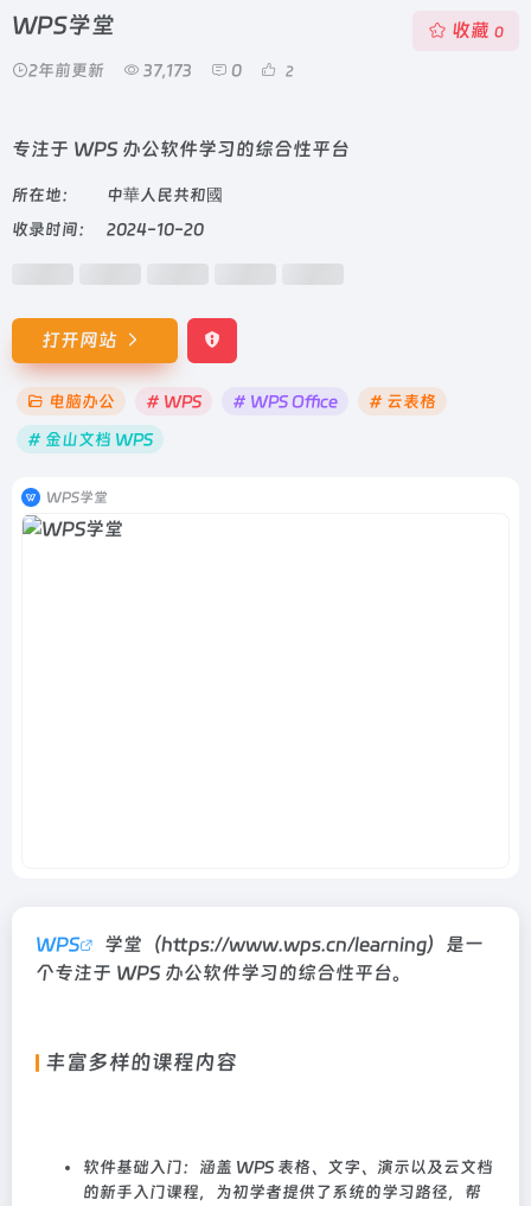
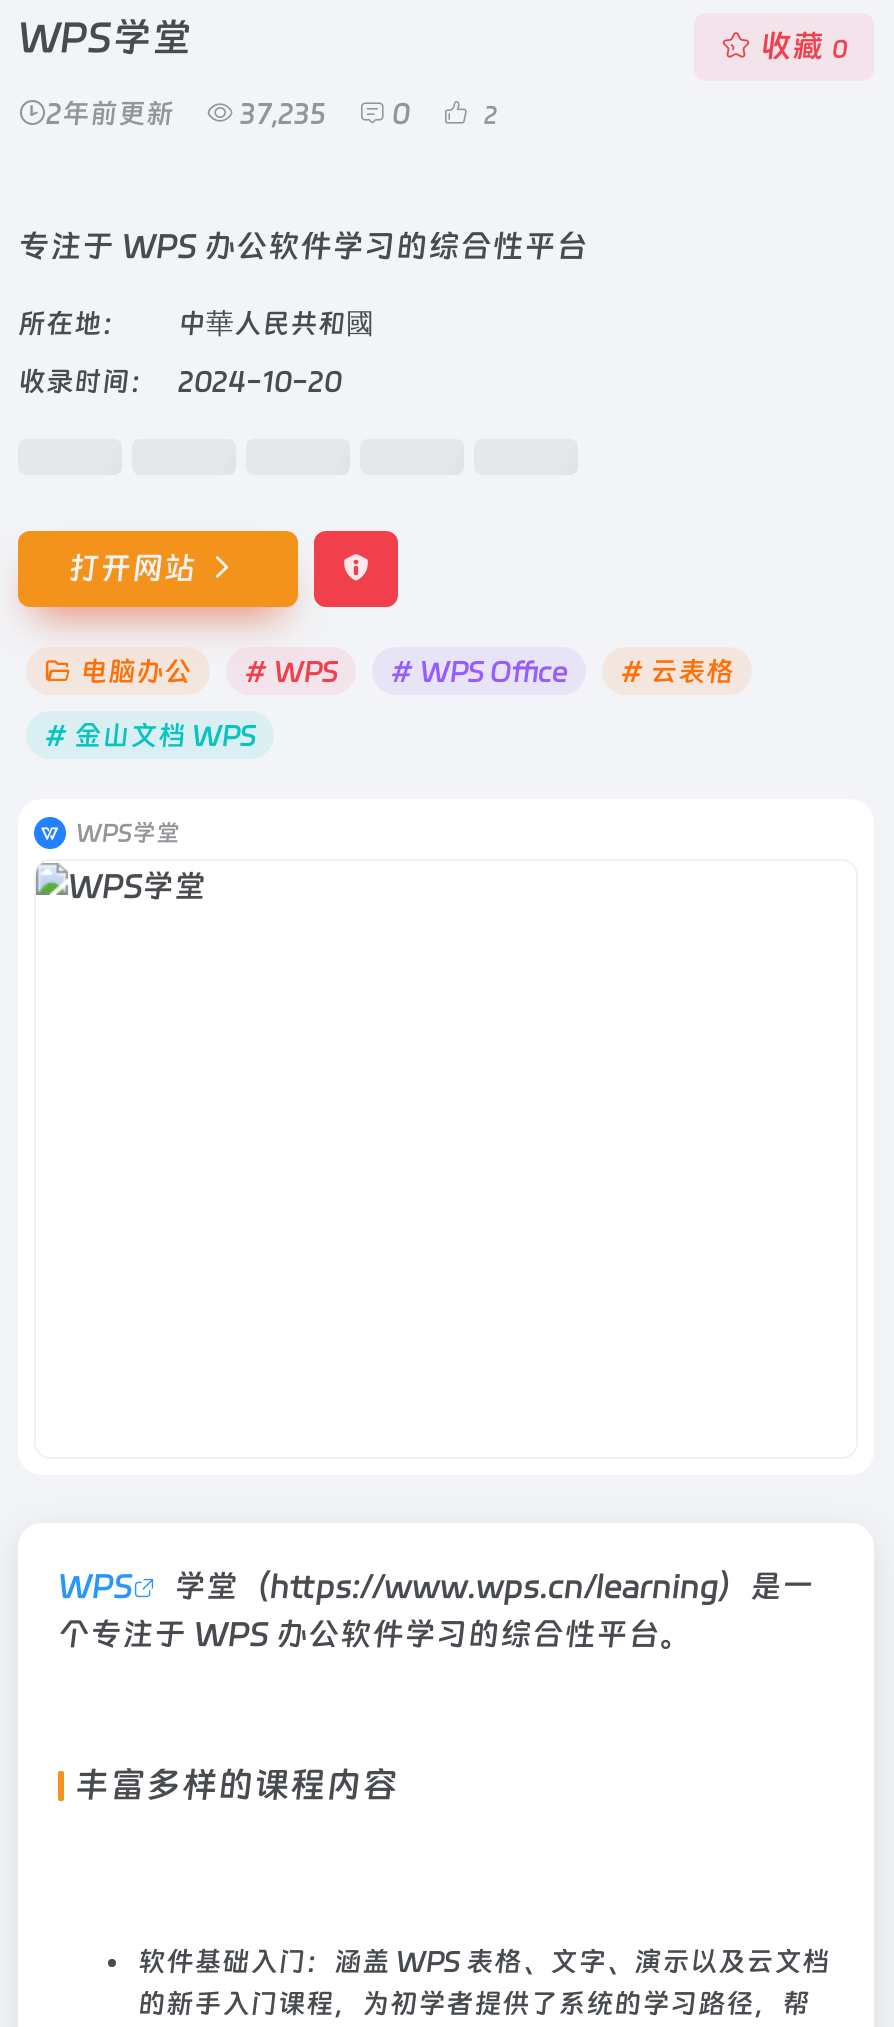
[28,61,242,80] 2年前更新 37,173 0 -> [46,97,410,129] 2年前更新 37,235 0

